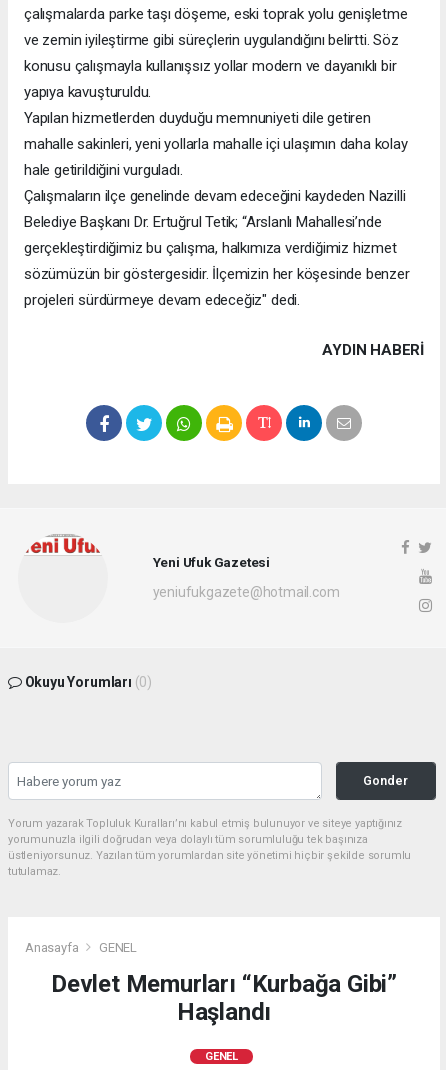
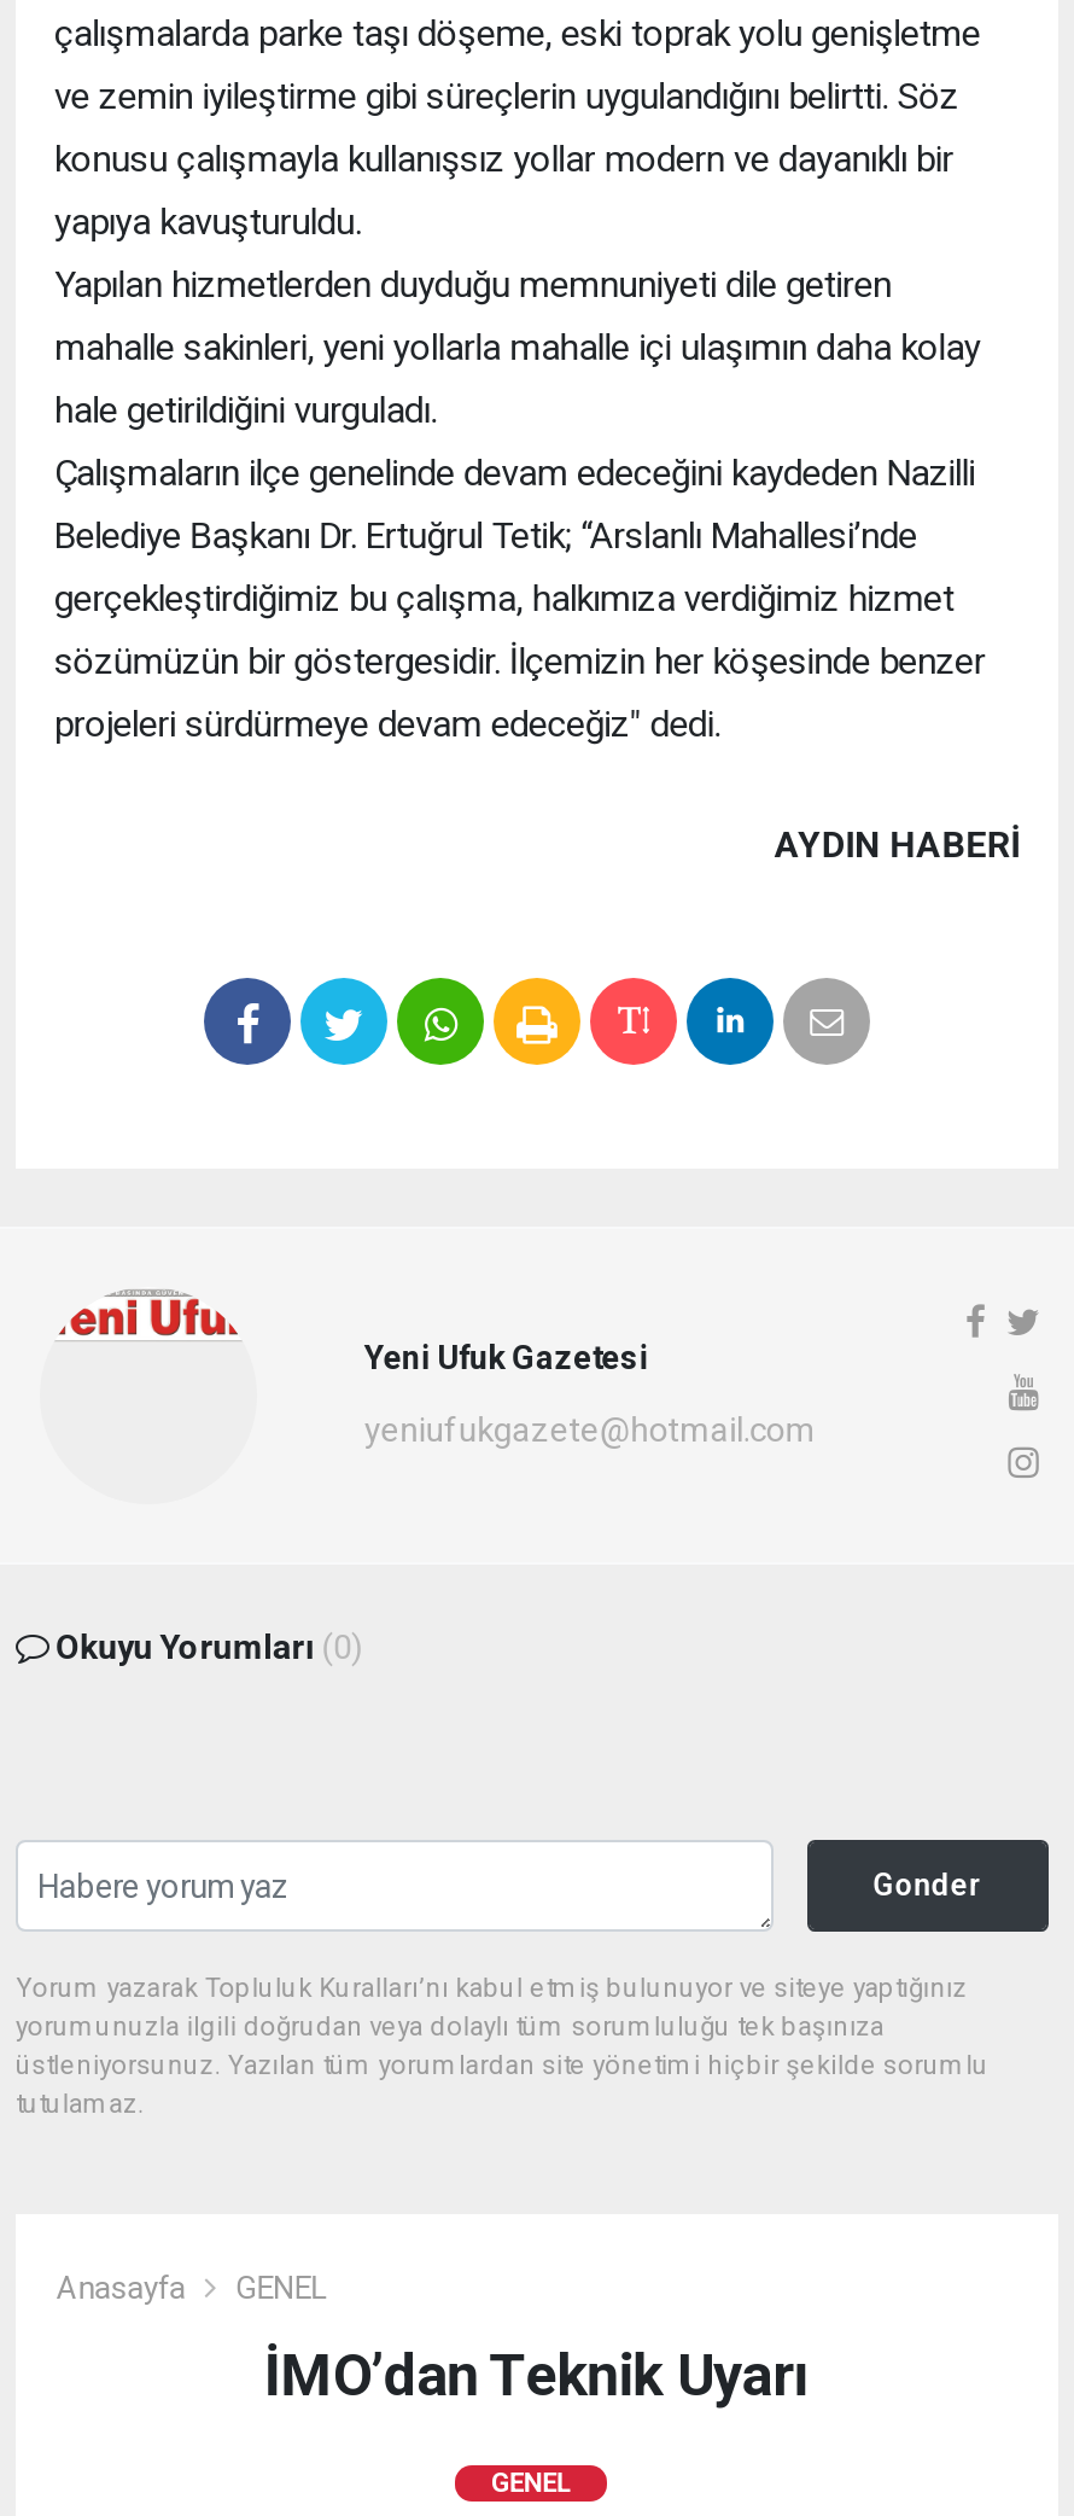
[51,970,397,1026] Devlet Memurları “Kurbağa Gibi” | Haşlandı -> [264,2343,810,2411] İMO’dan Teknik Uyarı

